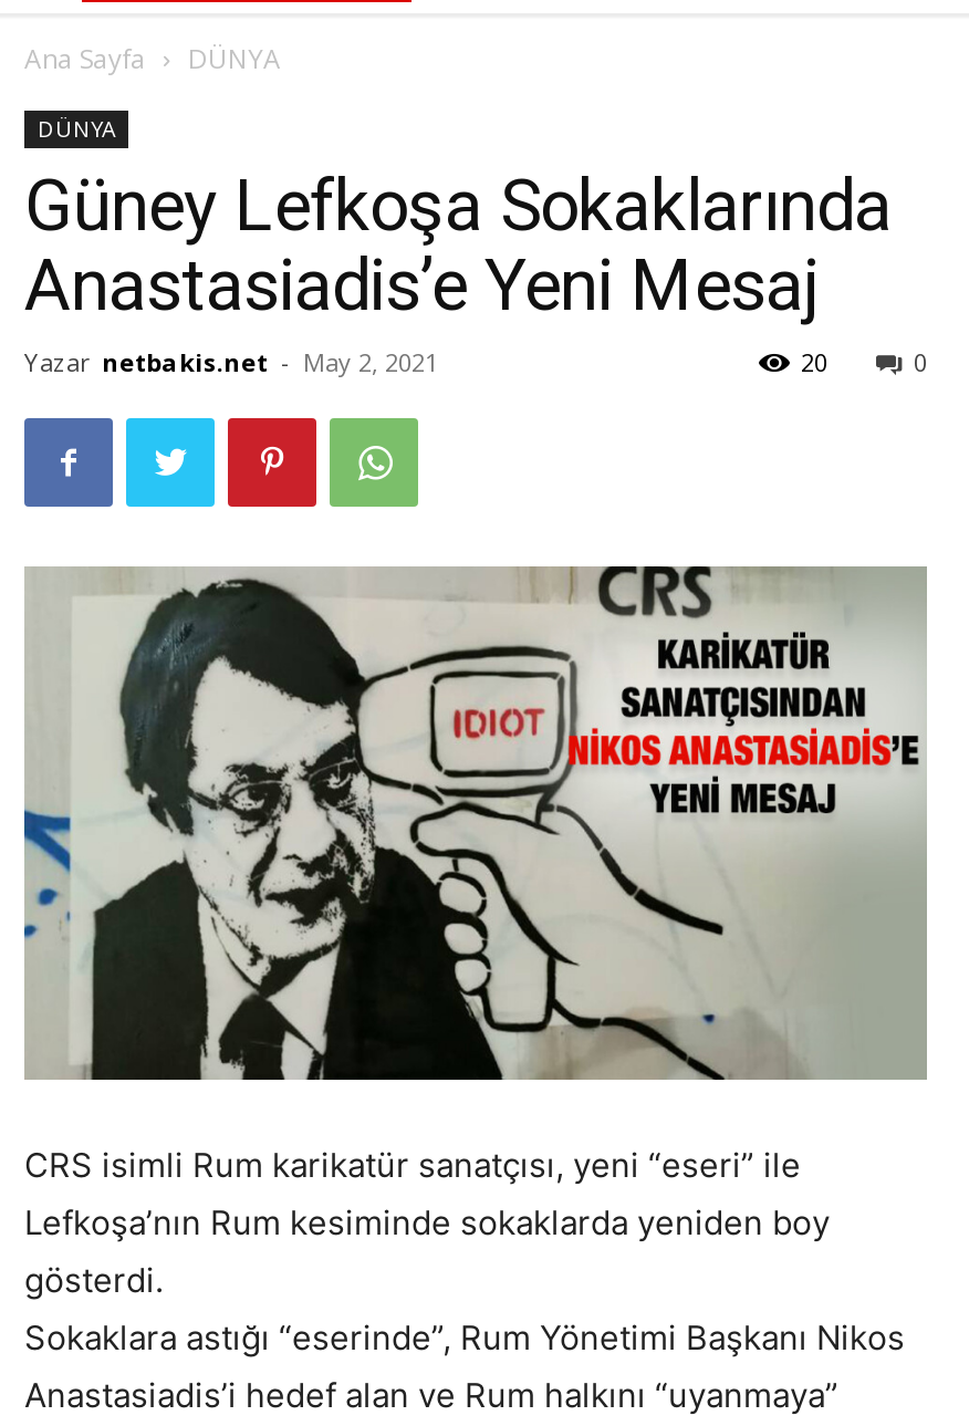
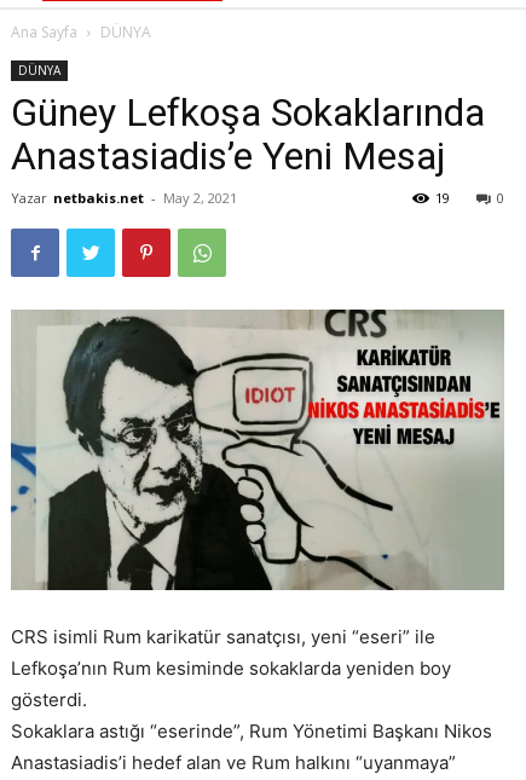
[801,345,827,378] 20 -> [435,189,450,207] 19

